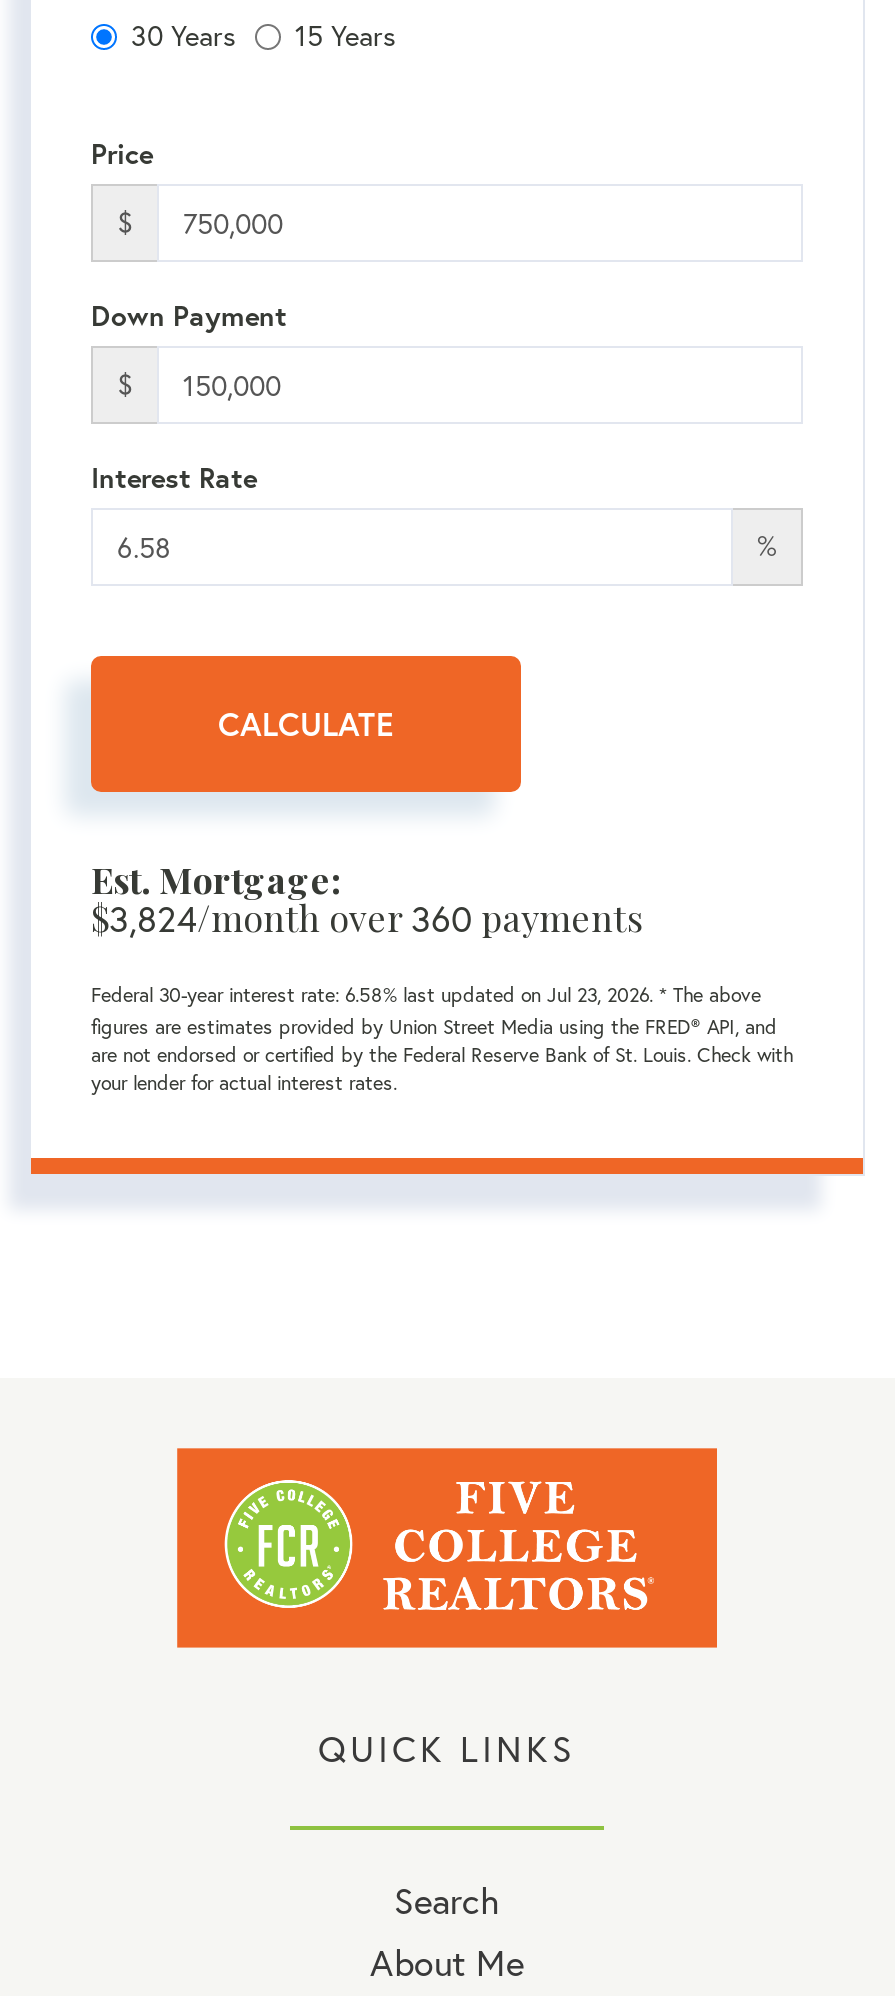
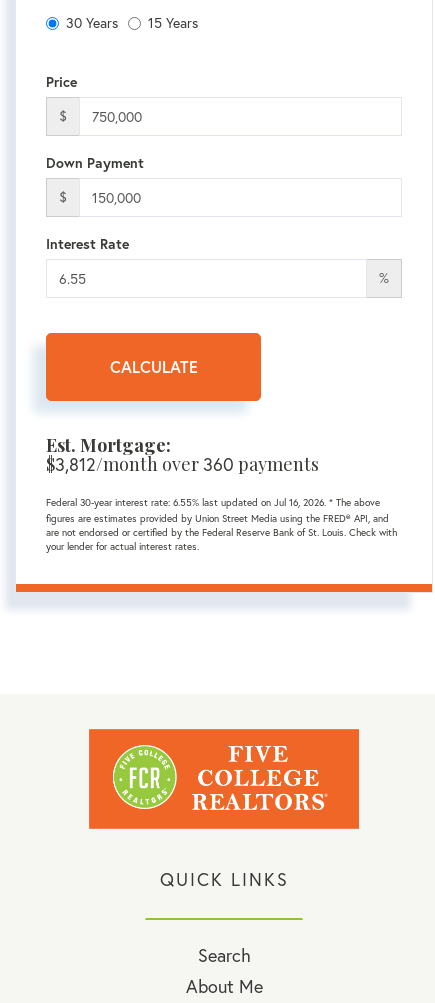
[91,895,643,943] $3,824/month over 360 payments -> [46,452,319,476] $3,812/month over 360 payments
[91,983,761,1009] Federal 30-year interest rate: 6.58% last updated on Jul 23, 2026. * The above -> [46,496,380,509] Federal 30-year interest rate: 6.55% last updated on Jul 16, 2026. * The above

